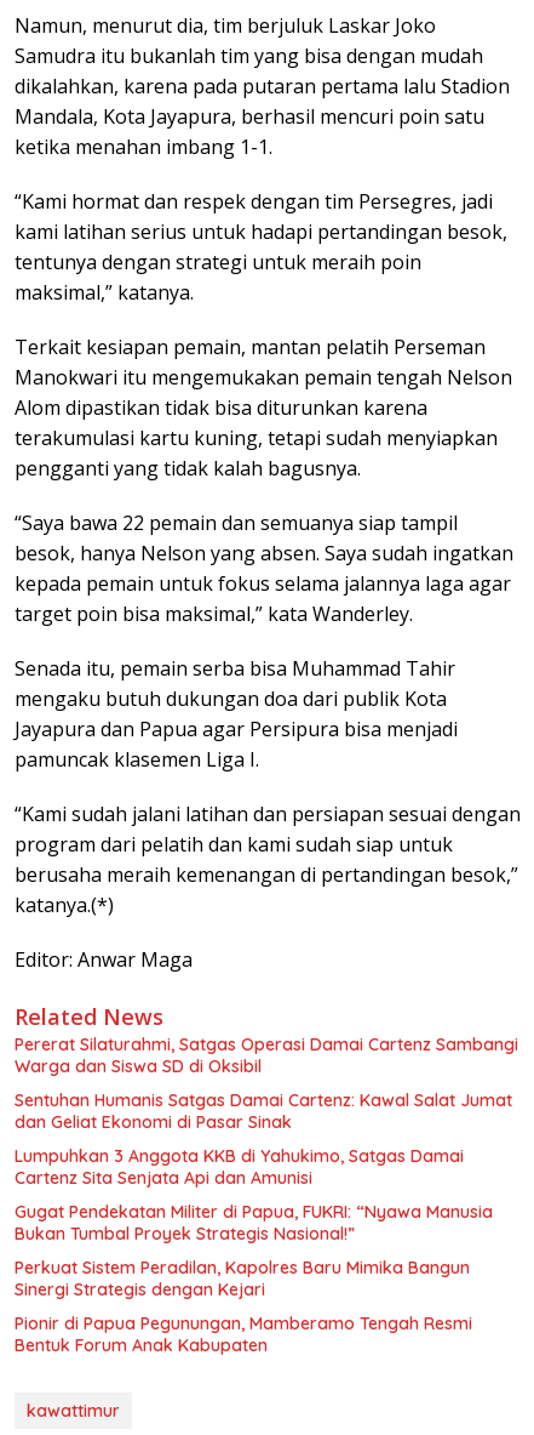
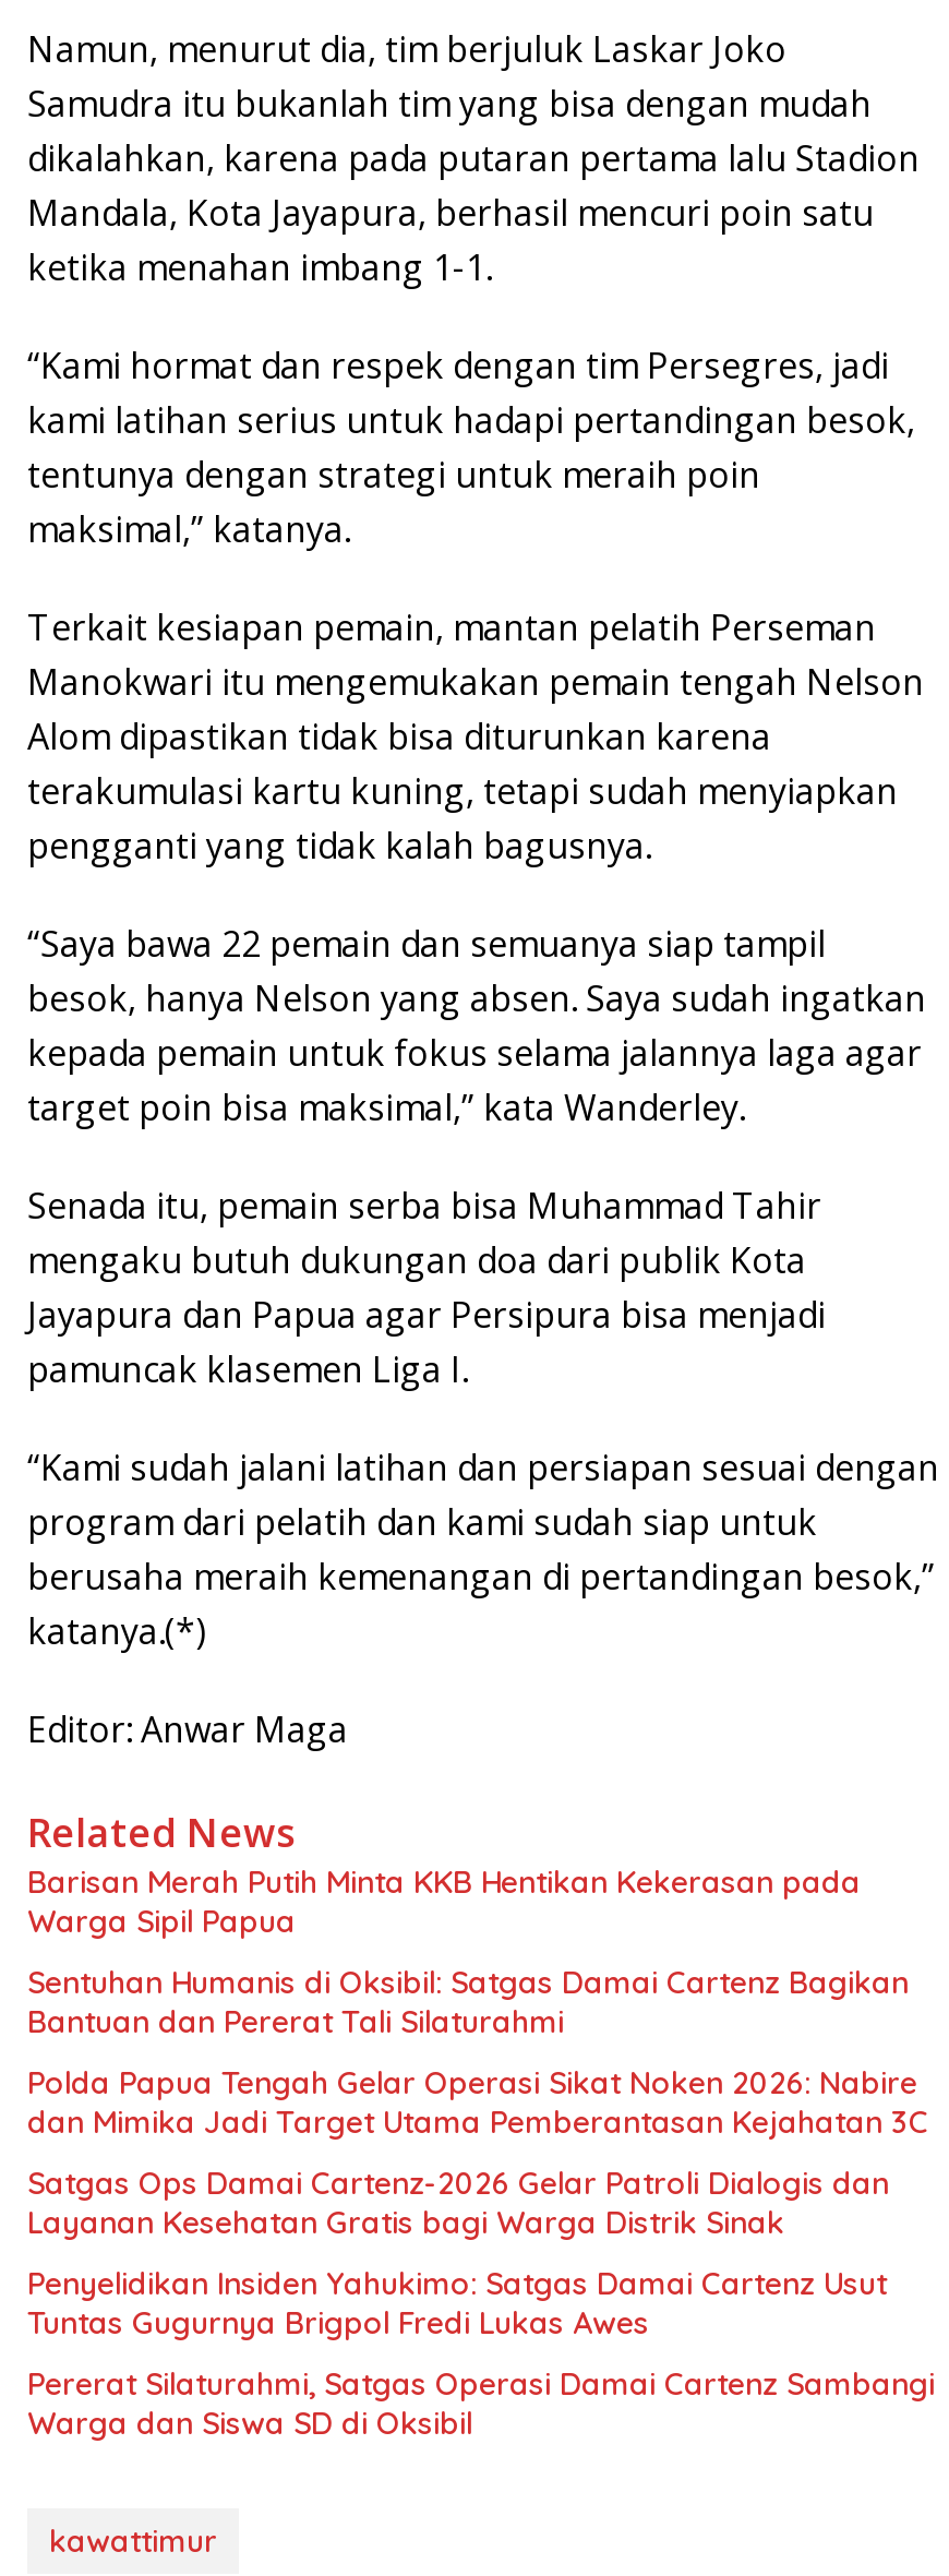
none -> [27,1863,928,2343] Barisan Merah Putih Minta KKB Hentikan Kekerasan pada | Warga Sipil Papua | Sentuhan Humanis di Oksibil: Satgas Damai Cartenz Bagikan | Bantuan dan Pererat Tali Silaturahmi | Polda Papua Tengah Gelar Operasi Sikat Noken 2026: Nabire | dan Mimika Jadi Target Utama Pemberantasan Kejahatan 3C | Satgas Ops Damai Cartenz-2026 Gelar Patroli Dialogis dan | Layanan Kesehatan Gratis bagi Warga Distrik Sinak | Penyelidikan Insiden Yahukimo: Satgas Damai Cartenz Usut | Tuntas Gugurnya Brigpol Fredi Lukas Awes
moved [15,1034,518,1078] -> [27,2365,935,2444]: Pererat Silaturahmi, Satgas Operasi Damai Cartenz Sambangi | Warga dan Siswa SD di Oksibil
[15,1090,512,1357] Sentuhan Humanis Satgas Damai Cartenz: Kawal Salat Jumat | dan Geliat Ekonomi di Pasar Sinak | Lumpuhkan 3 Anggota KKB di Yahukimo, Satgas Damai | Cartenz Sita Senjata Api dan Amunisi | Gugat Pendekatan Militer di Papua, FUKRI: “Nyawa Manusia | Bukan Tumbal Proyek Strategis Nasional!” | Perkuat Sistem Peradilan, Kapolres Baru Mimika Bangun | Sinergi Strategis dengan Kejari | Pionir di Papua Pegunungan, Mamberamo Tengah Resmi | Bentuk Forum Anak Kabupaten -> none

